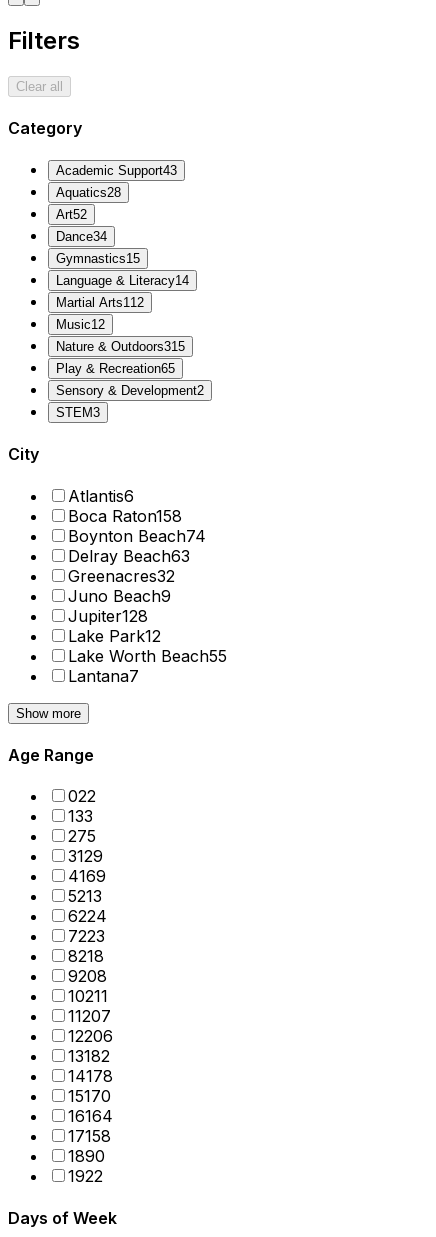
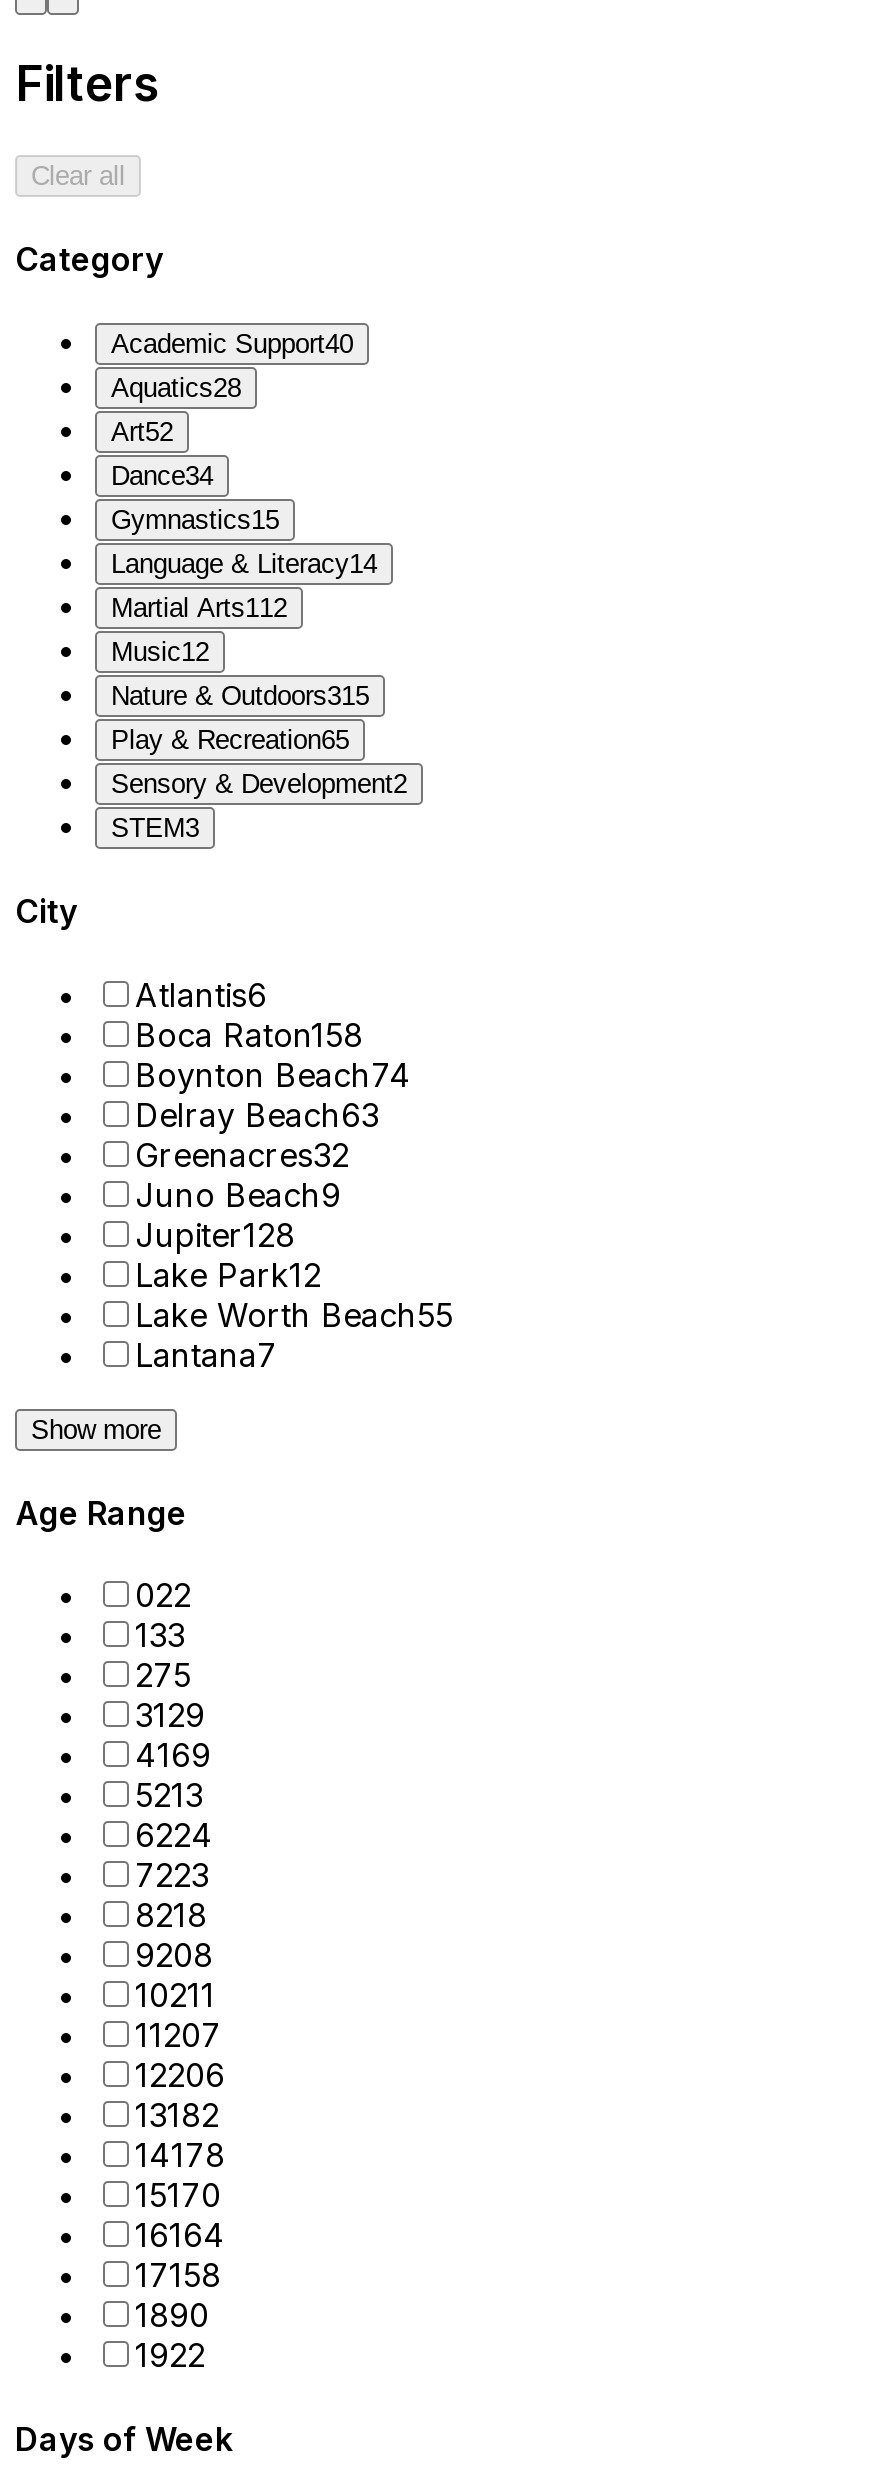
[56,163,177,178] Academic Support43 -> [111,329,353,359] Academic Support40

